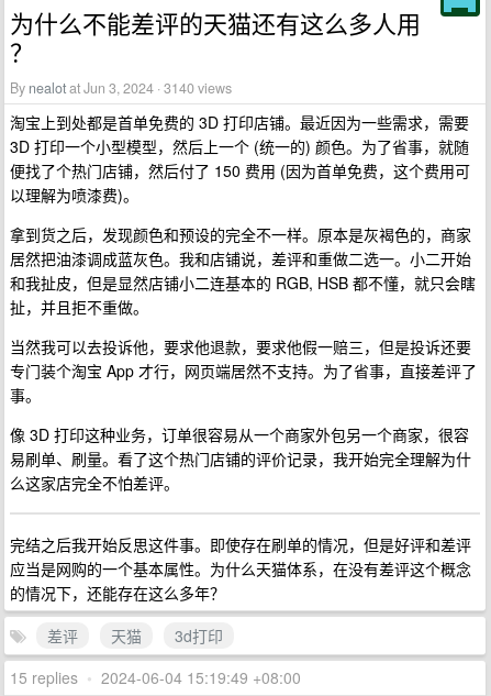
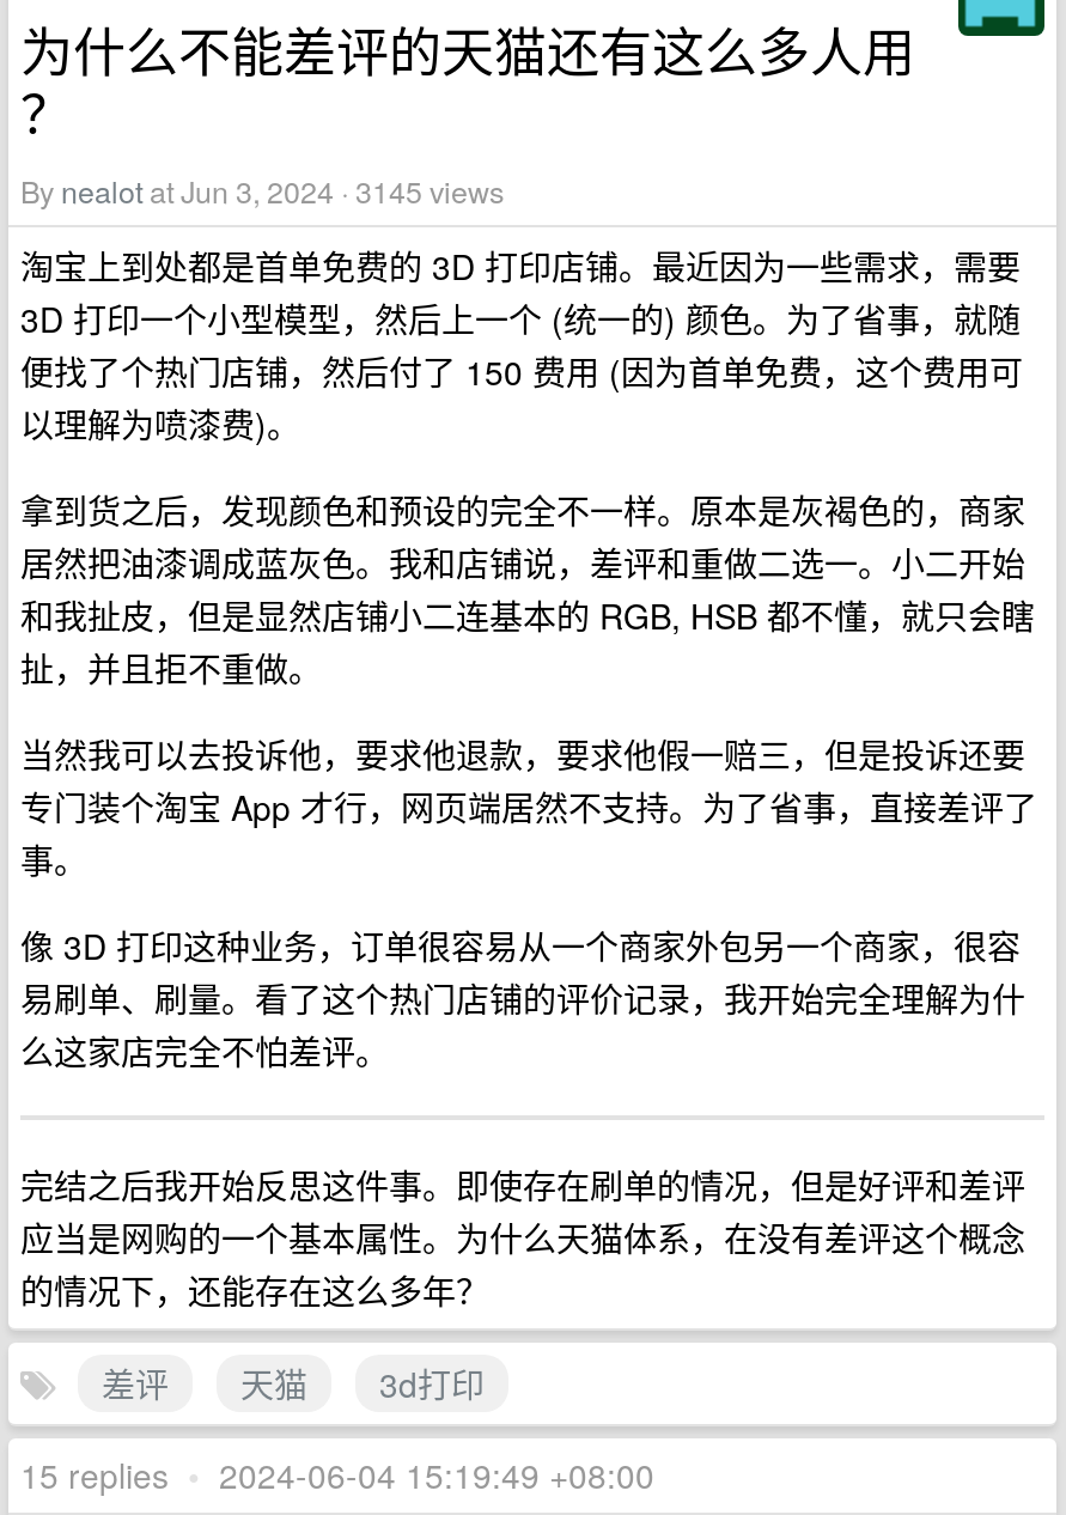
[10,78,232,98] By nealot at Jun 3, 2024 · 3140 views -> [20,170,504,213] By nealot at Jun 3, 2024 · 3145 views

